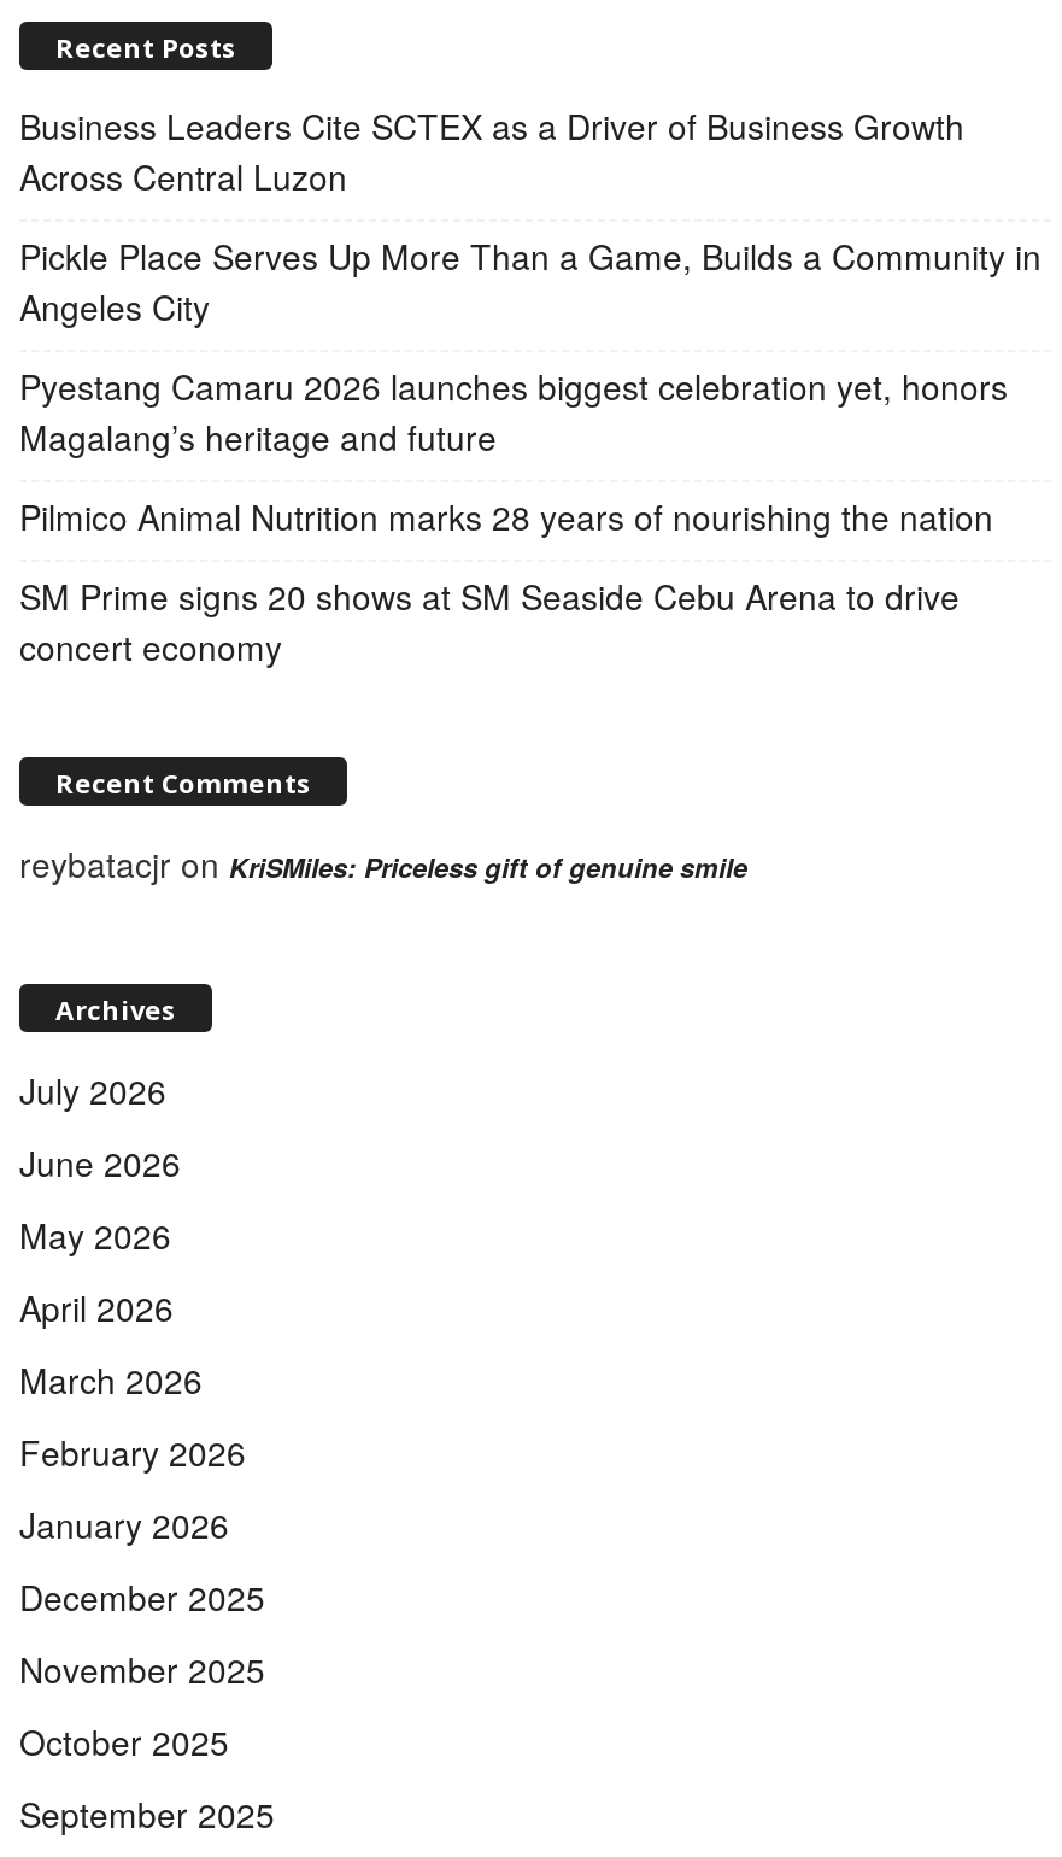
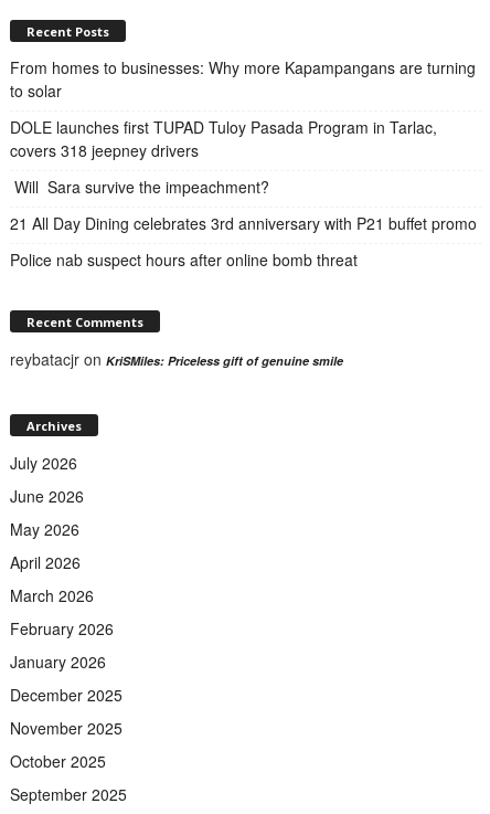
[19,102,964,201] Business Leaders Cite SCTEX as a Driver of Business Growth | Across Central Luzon -> [10,57,476,102] From homes to businesses: Why more Kapampangans are turning | to solar
[19,232,1042,331] Pickle Place Serves Up More Than a Game, Builds a Community in | Angeles City -> [10,116,437,161] DOLE launches first TUPAD Tuloy Pasada Program in Tarlac, | covers 318 jeepney drivers
[19,362,1008,461] Pyestang Camaru 2026 launches biggest celebration yet, honors | Magalang’s heritage and future -> [10,176,269,198] Will Sara survive the impeachment?
[19,492,993,541] Pilmico Animal Nutrition marks 28 years of nourishing the nation -> [10,212,477,234] 21 All Day Dining celebrates 3rd anniversary with P21 buffet promo
[19,572,960,671] SM Prime signs 20 shows at SM Seaside Cebu Arena to drive | concert economy -> [10,249,362,271] Police nab suspect hours after online bomb threat

